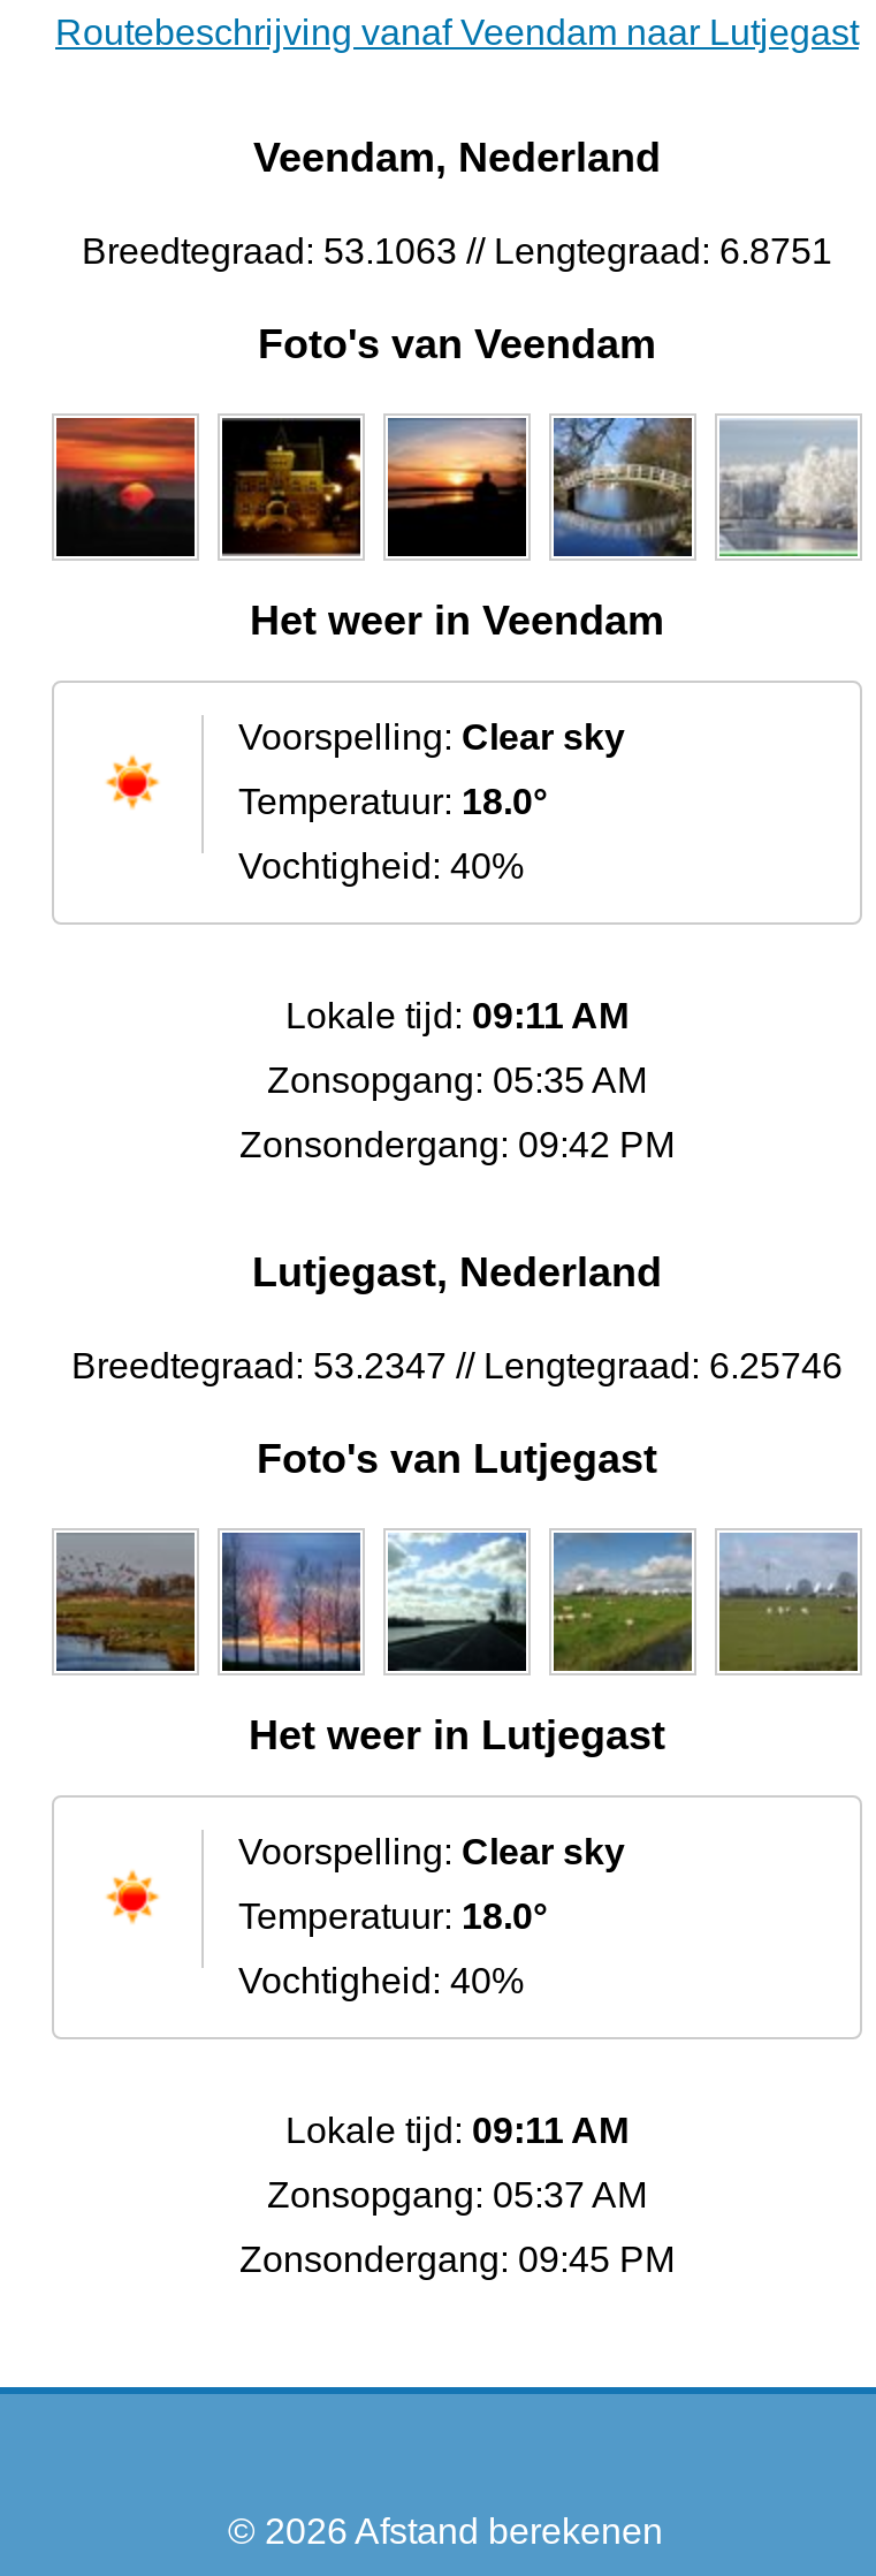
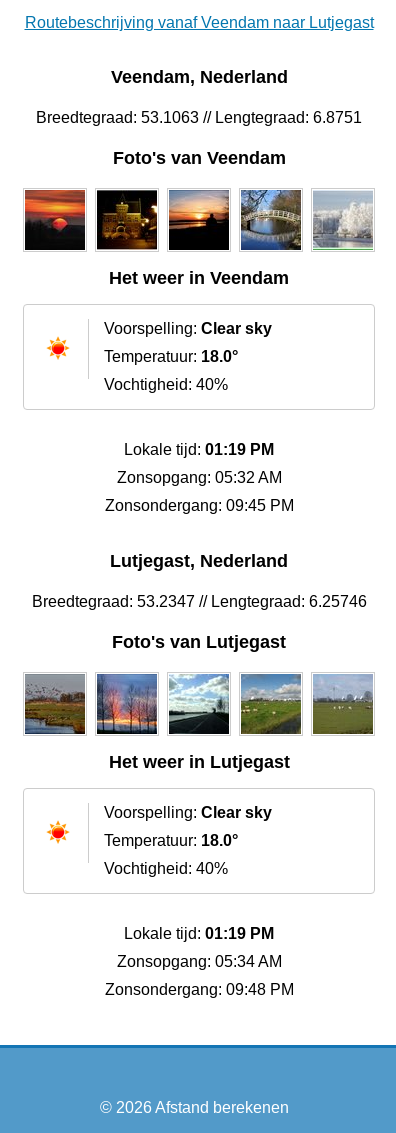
[285,997,629,1036] Lokale tijd: 09:11 AM -> [124,441,274,458] Lokale tijd: 01:19 PM
[267,1061,647,1100] Zonsopgang: 05:35 AM -> [116,469,281,486] Zonsopgang: 05:32 AM
[239,1126,675,1165] Zonsondergang: 09:42 PM -> none
none -> [104,981,293,998] Zonsondergang: 09:48 PM
[285,2111,629,2150] Lokale tijd: 09:11 AM -> [124,925,274,942] Lokale tijd: 01:19 PM
[267,2175,647,2214] Zonsopgang: 05:37 AM -> [116,953,281,970] Zonsopgang: 05:34 AM
moved [239,2240,675,2279] -> [104,497,293,514]: Zonsondergang: 09:45 PM

